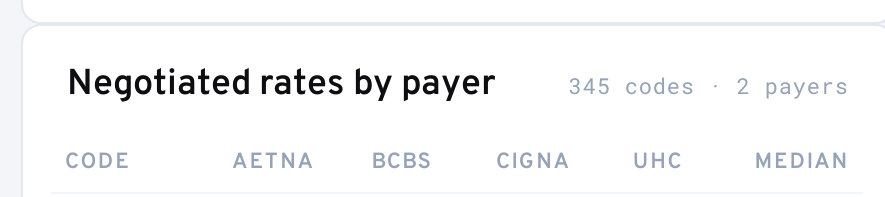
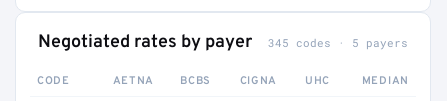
[569,70,849,100] 345 codes · 2 payers -> [268,35,408,50] 345 codes · 5 payers

